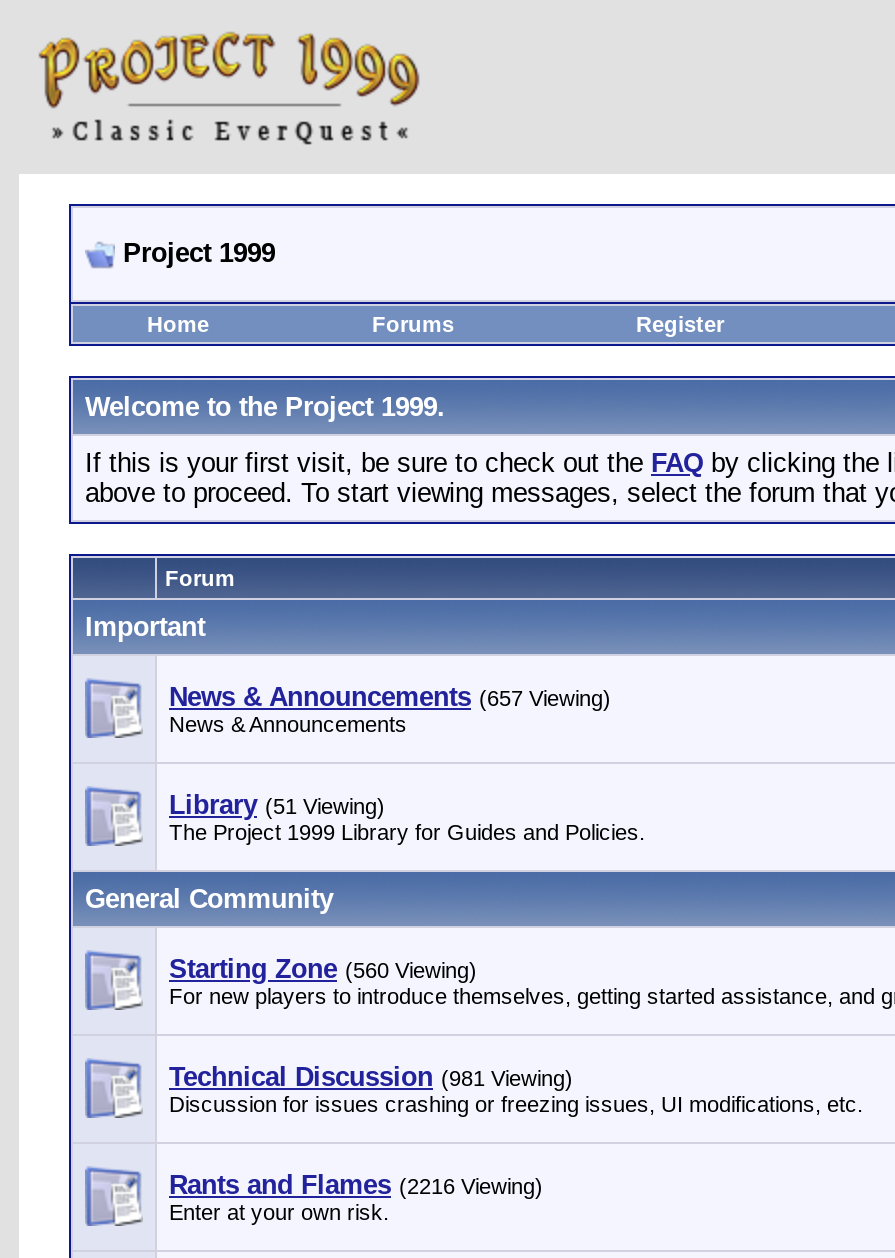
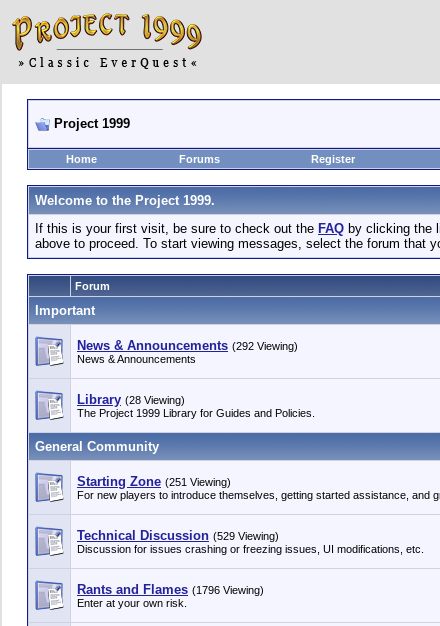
[169,682,611,712] News & Announcements (657 Viewing) -> [77,338,298,353] News & Announcements (292 Viewing)
[169,790,385,820] Library (51 Viewing) -> [77,392,185,407] Library (28 Viewing)
[169,954,477,984] Starting Zone (560 Viewing) -> [77,474,231,489] Starting Zone (251 Viewing)
[169,1062,573,1092] Technical Discussion (981 Viewing) -> [77,528,279,543] Technical Discussion (529 Viewing)
[169,1170,543,1200] Rants and Flames (2216 Viewing) -> [77,582,264,597] Rants and Flames (1796 Viewing)

